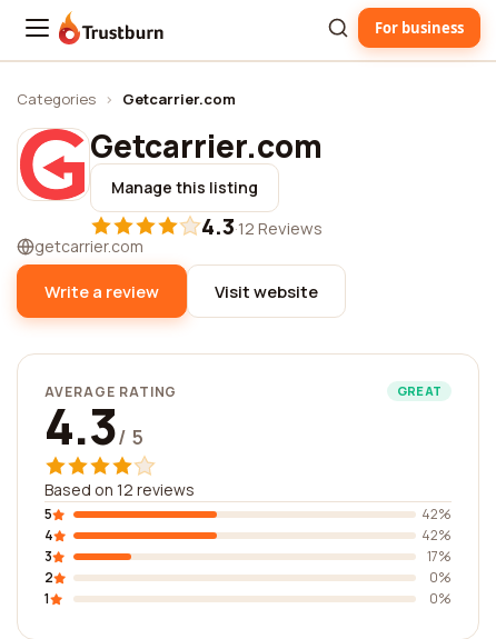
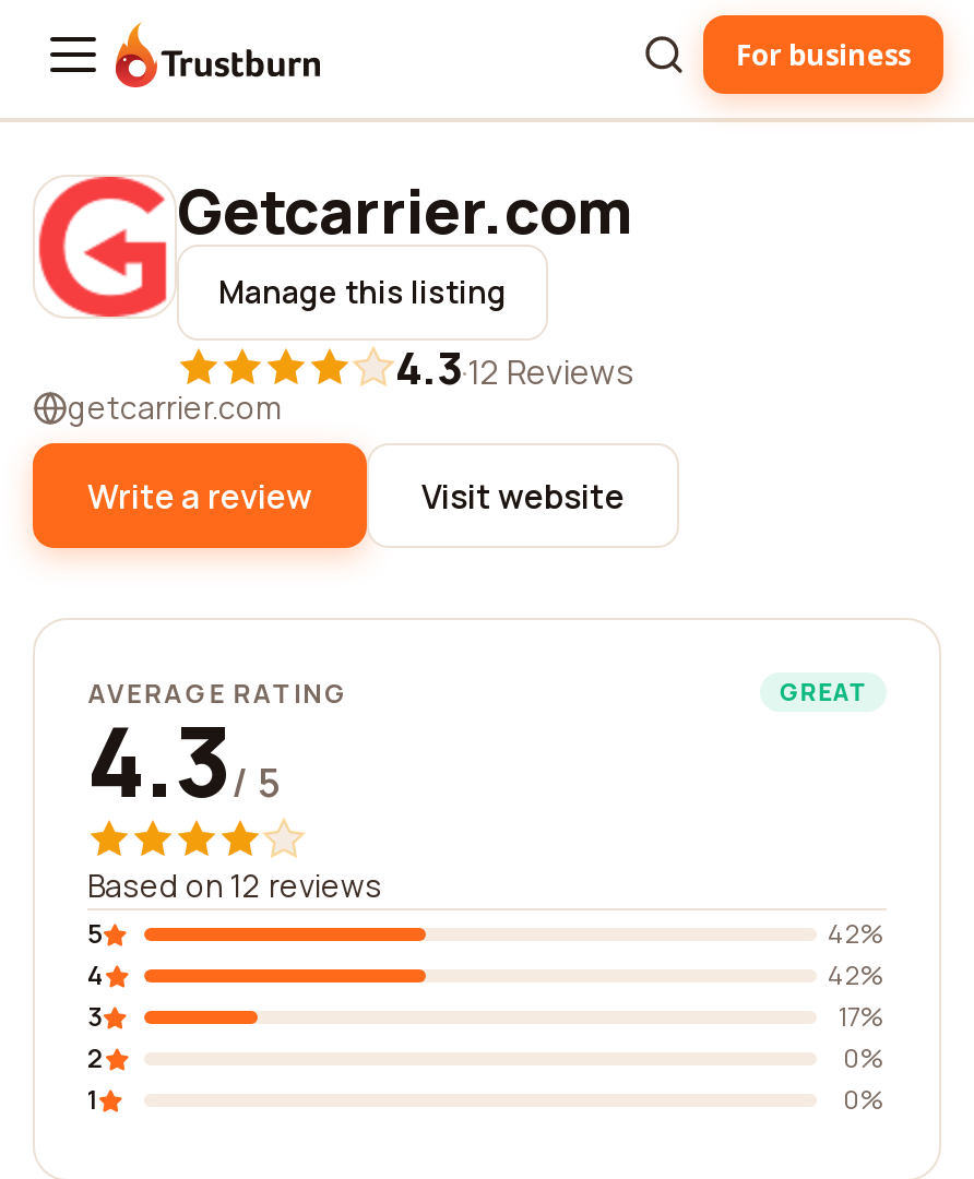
[17,89,236,109] Categories › Getcarrier.com -> none

